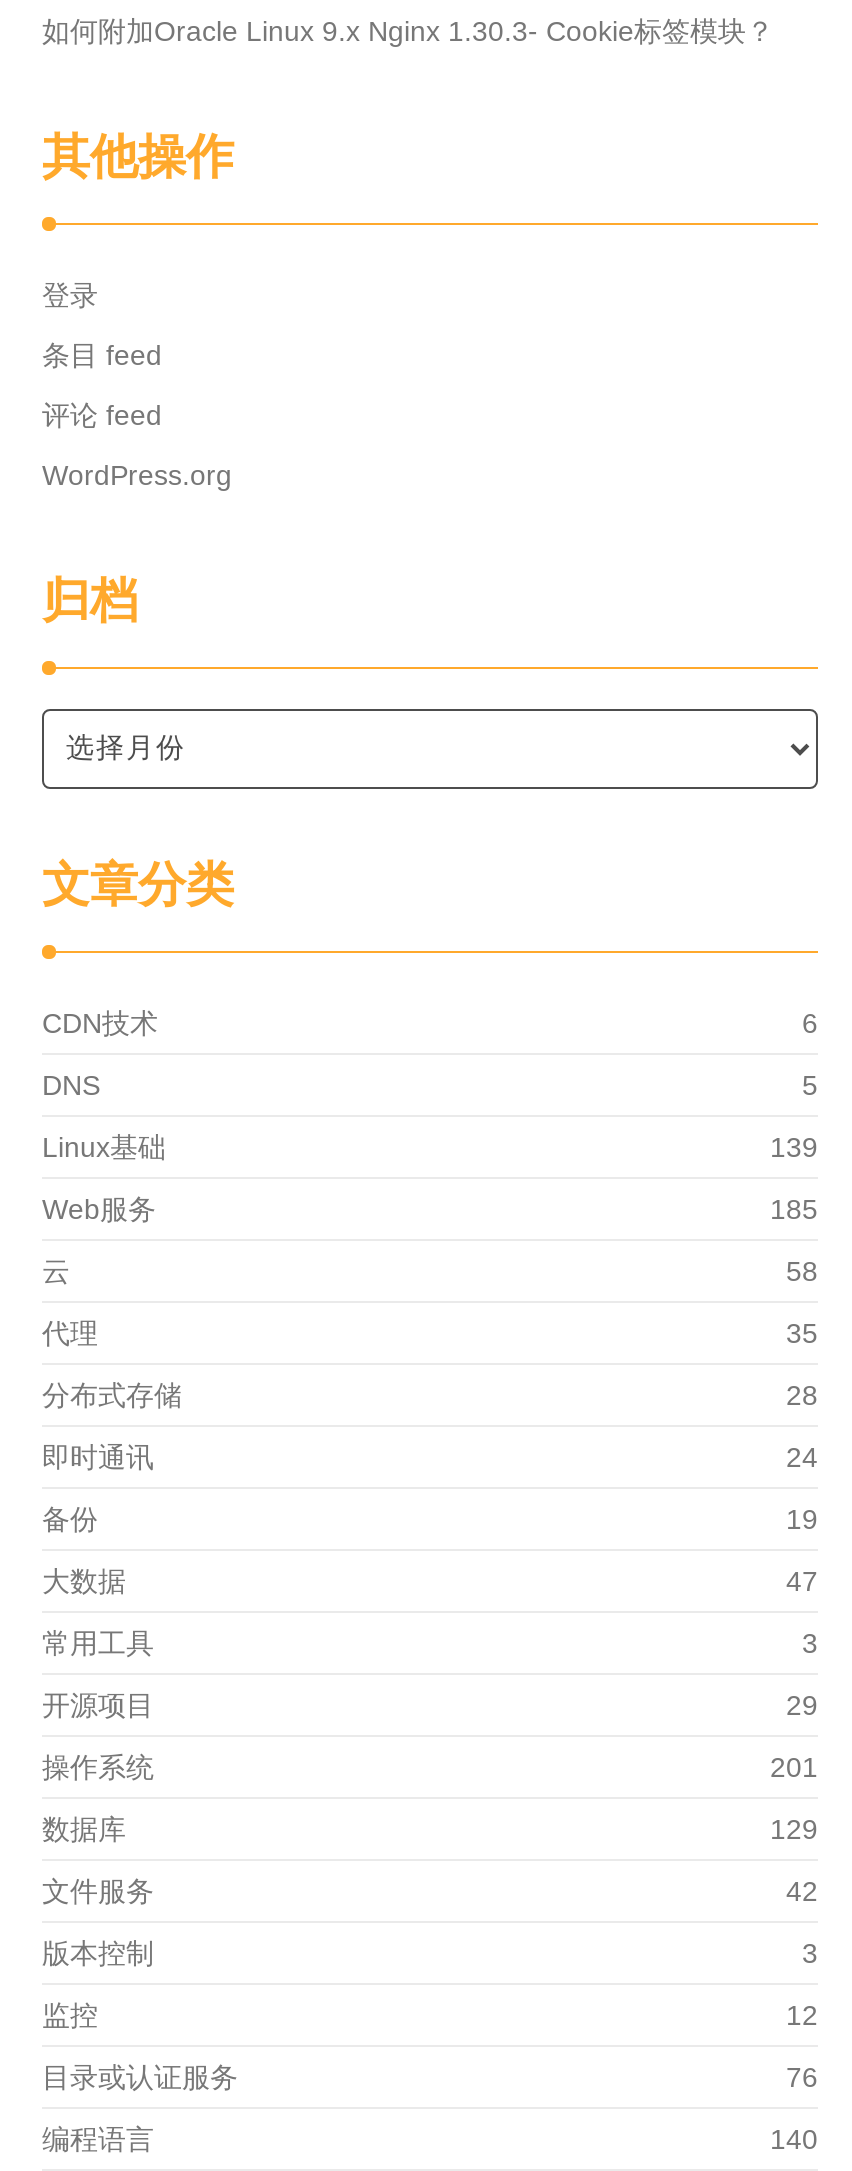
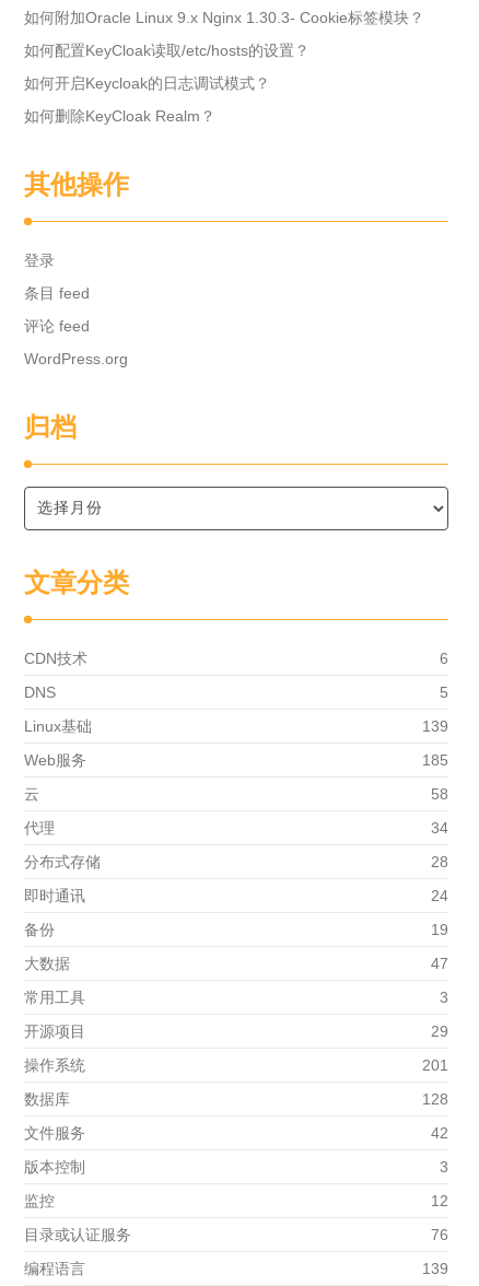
none -> [24,42,309,125] 如何配置KeyCloak读取/etc/hosts的设置？ | 如何开启Keycloak的日志调试模式？ | 如何删除KeyCloak Realm？
[786,1317,818,1349] 35 -> [431,819,448,837] 34
[770,1813,818,1845] 129 -> [422,1090,448,1108] 128
[770,2123,818,2155] 140 -> [422,1260,448,1277] 139

